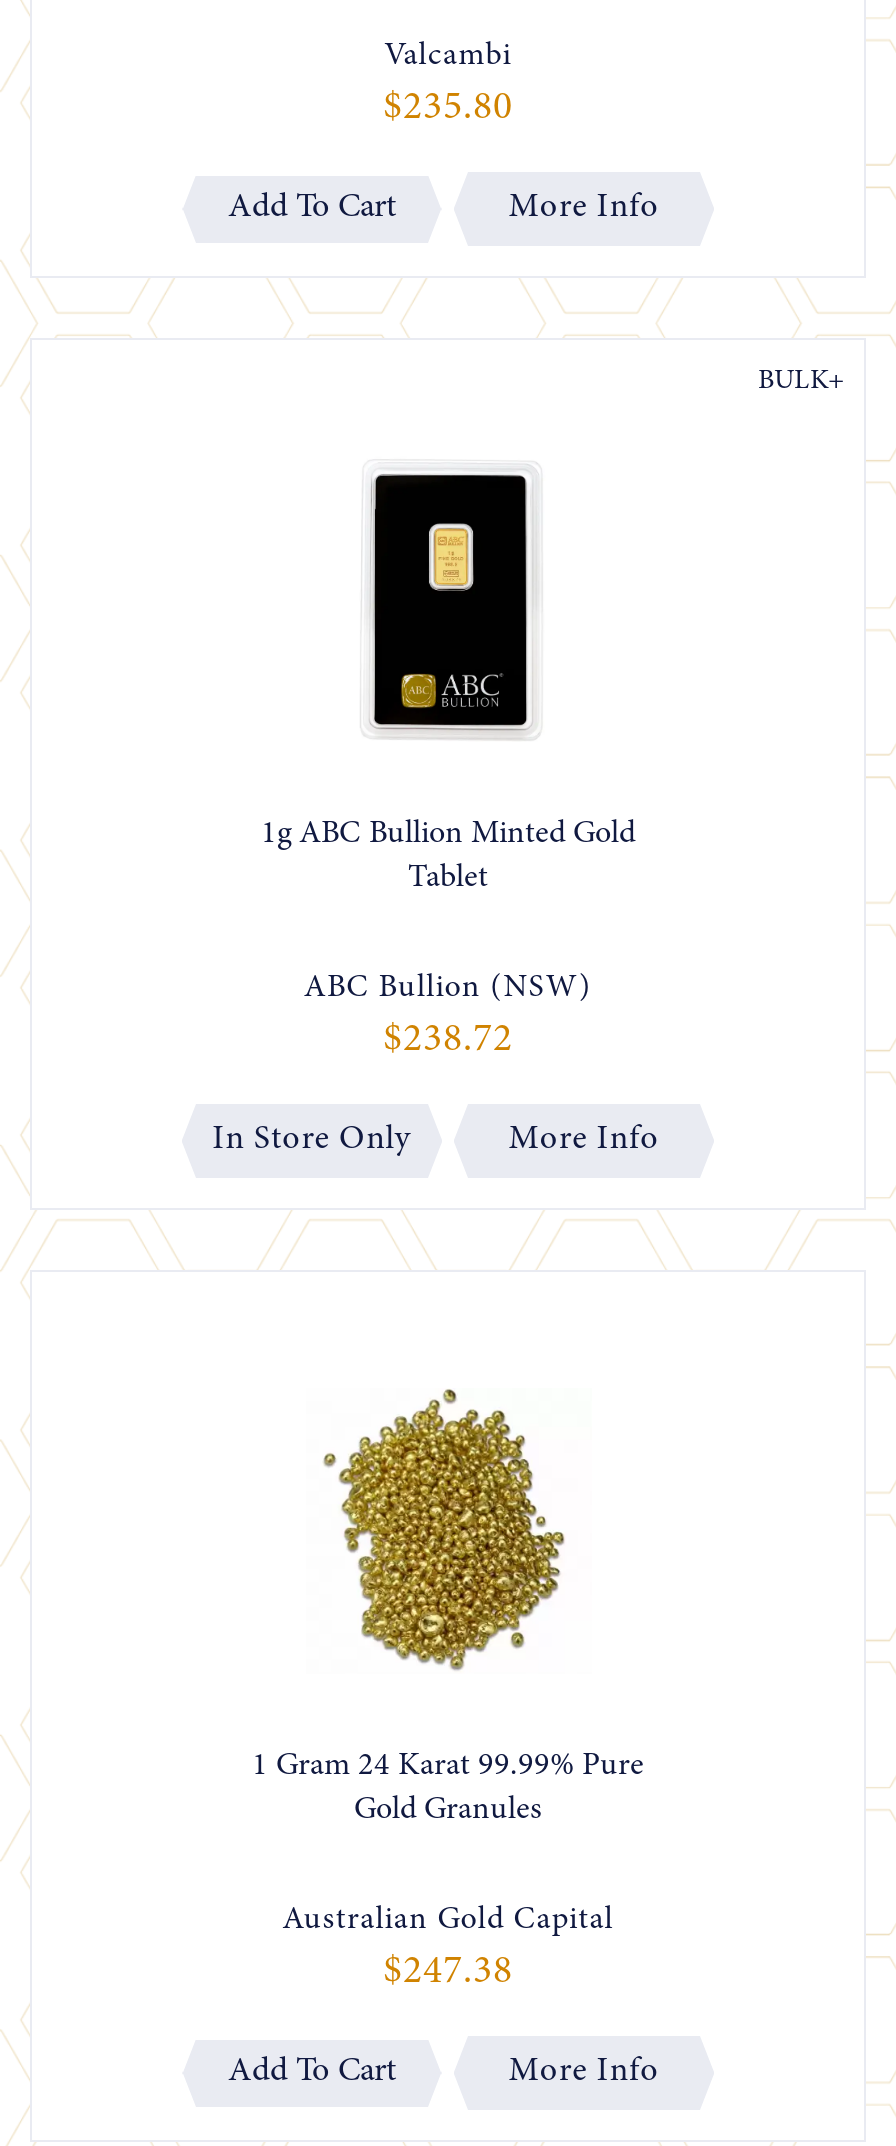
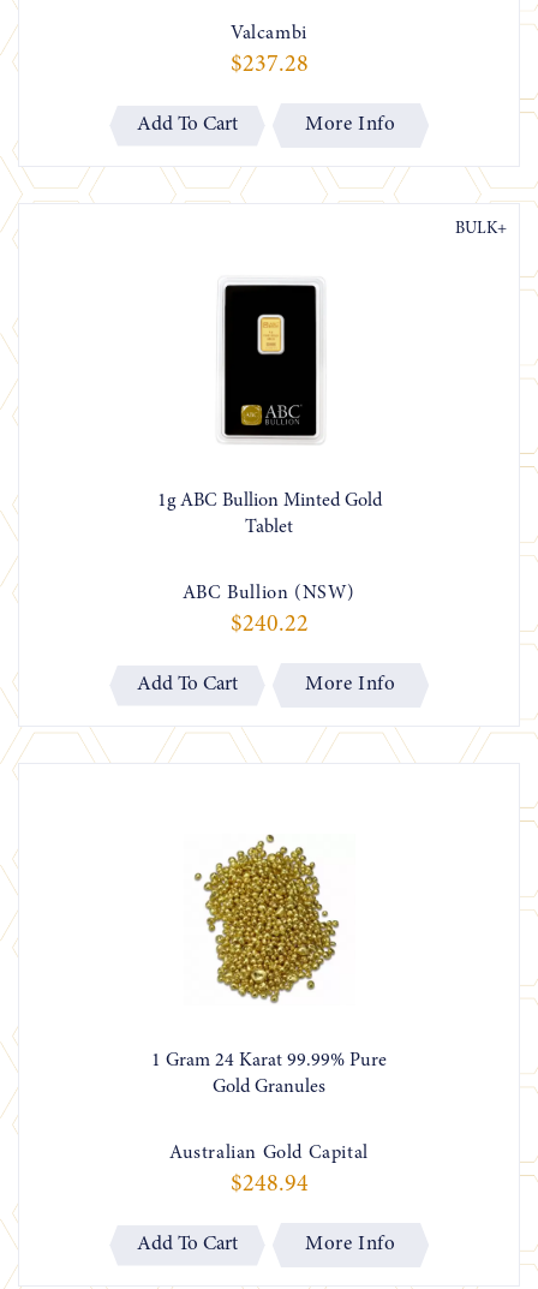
[383,88,513,128] $235.80 -> [230,53,308,77] $237.28
[212,1020,513,1158] $238.72 | In Store Only -> [230,613,308,637] $240.22
[383,1952,513,1992] $247.38 -> [230,1172,308,1196] $248.94

